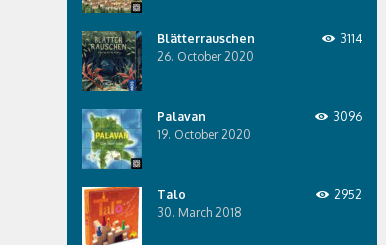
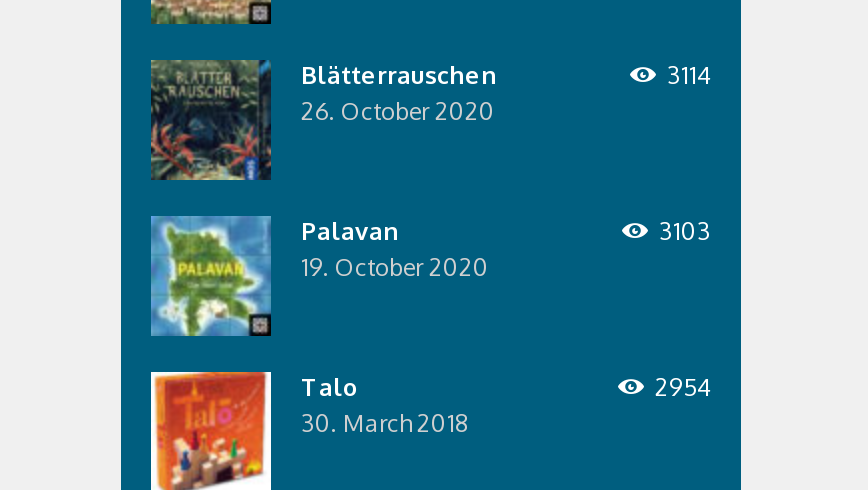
[333,109,362,124] 3096 -> [659,217,711,247] 3103
[334,187,362,202] 2952 -> [655,373,711,403] 2954

